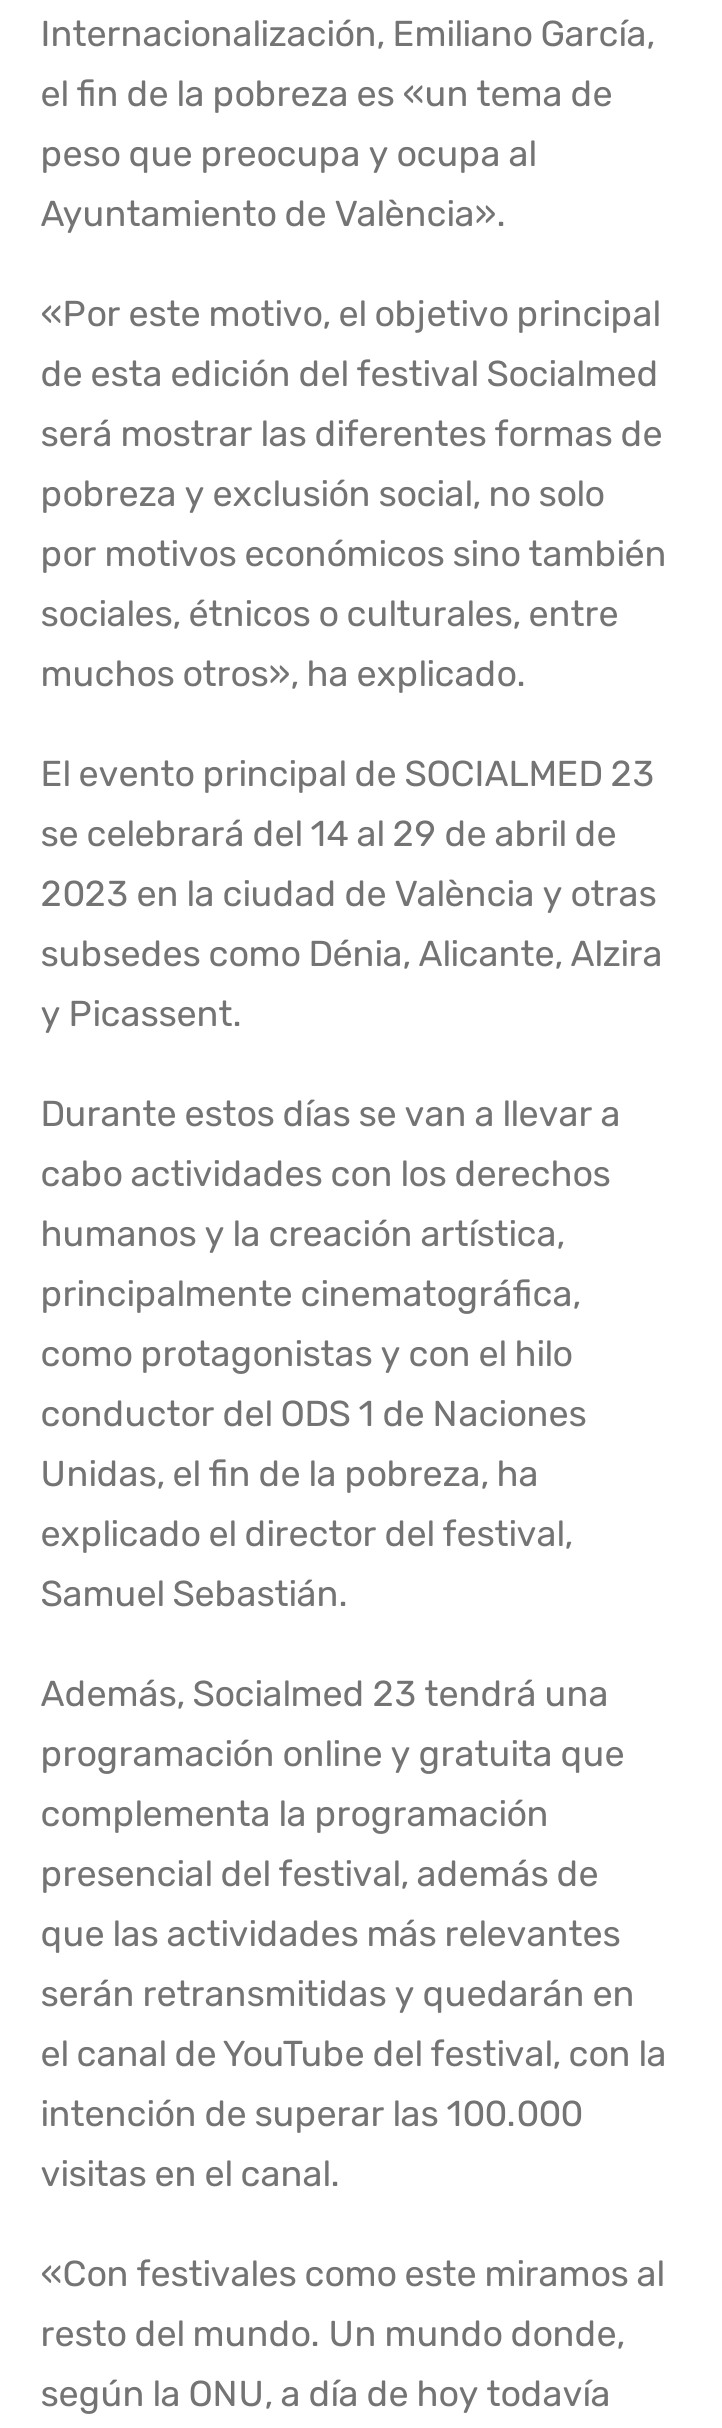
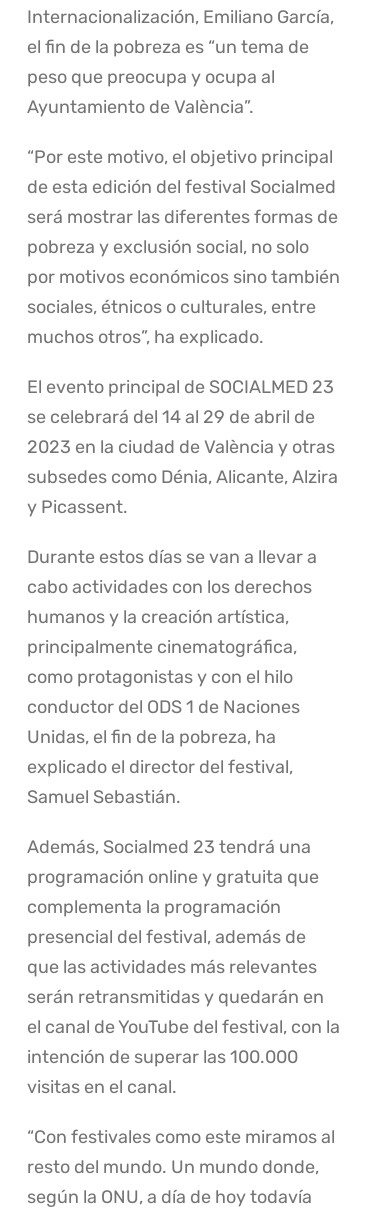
[40,72,612,116] el fin de la pobreza es «un tema de -> [27,36,309,58] el fin de la pobreza es “un tema de
[40,192,506,236] Ayuntamiento de València». -> [27,96,254,118] Ayuntamiento de València”.
[40,292,660,336] «Por este motivo, el objetivo principal -> [27,146,333,168] “Por este motivo, el objetivo principal
[40,652,526,696] muchos otros», ha explicado. -> [27,326,264,348] muchos otros”, ha explicado.
[40,2252,664,2296] «Con festivales como este miramos al -> [27,1126,335,1148] “Con festivales como este miramos al

